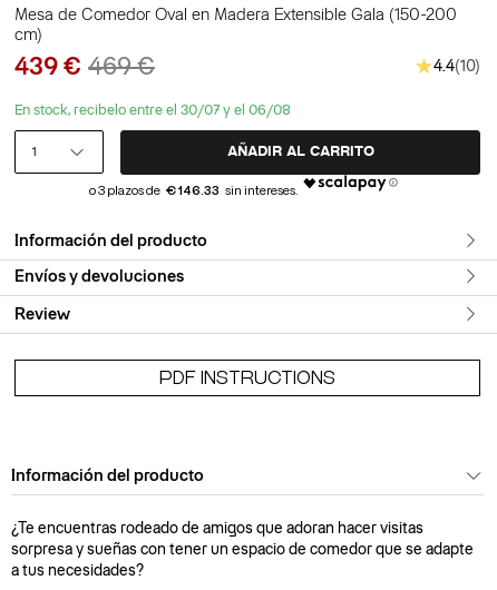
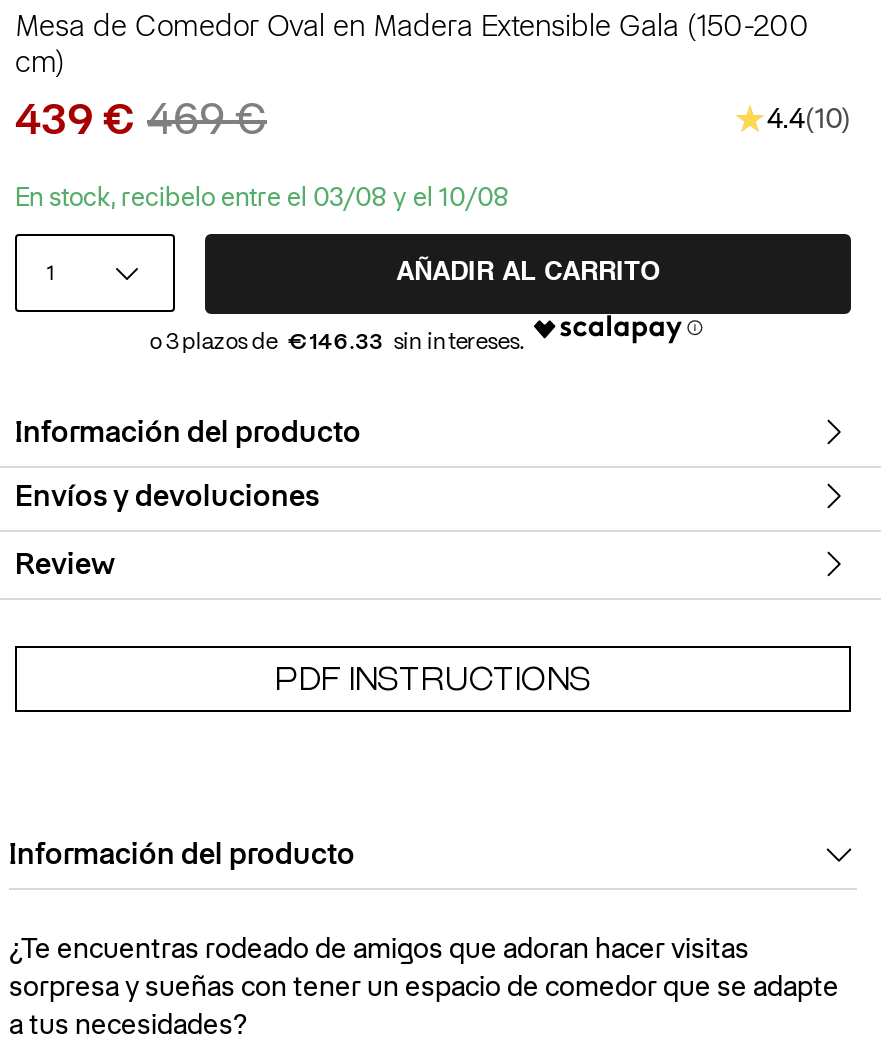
[14,101,291,118] En stock, recibelo entre el 30/07 y el 06/08 -> [15,181,509,211] En stock, recibelo entre el 03/08 y el 10/08

